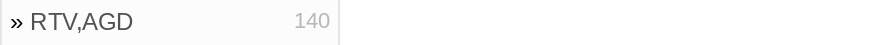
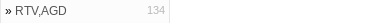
[294,8,330,32] 140 -> [147,4,165,16] 134

